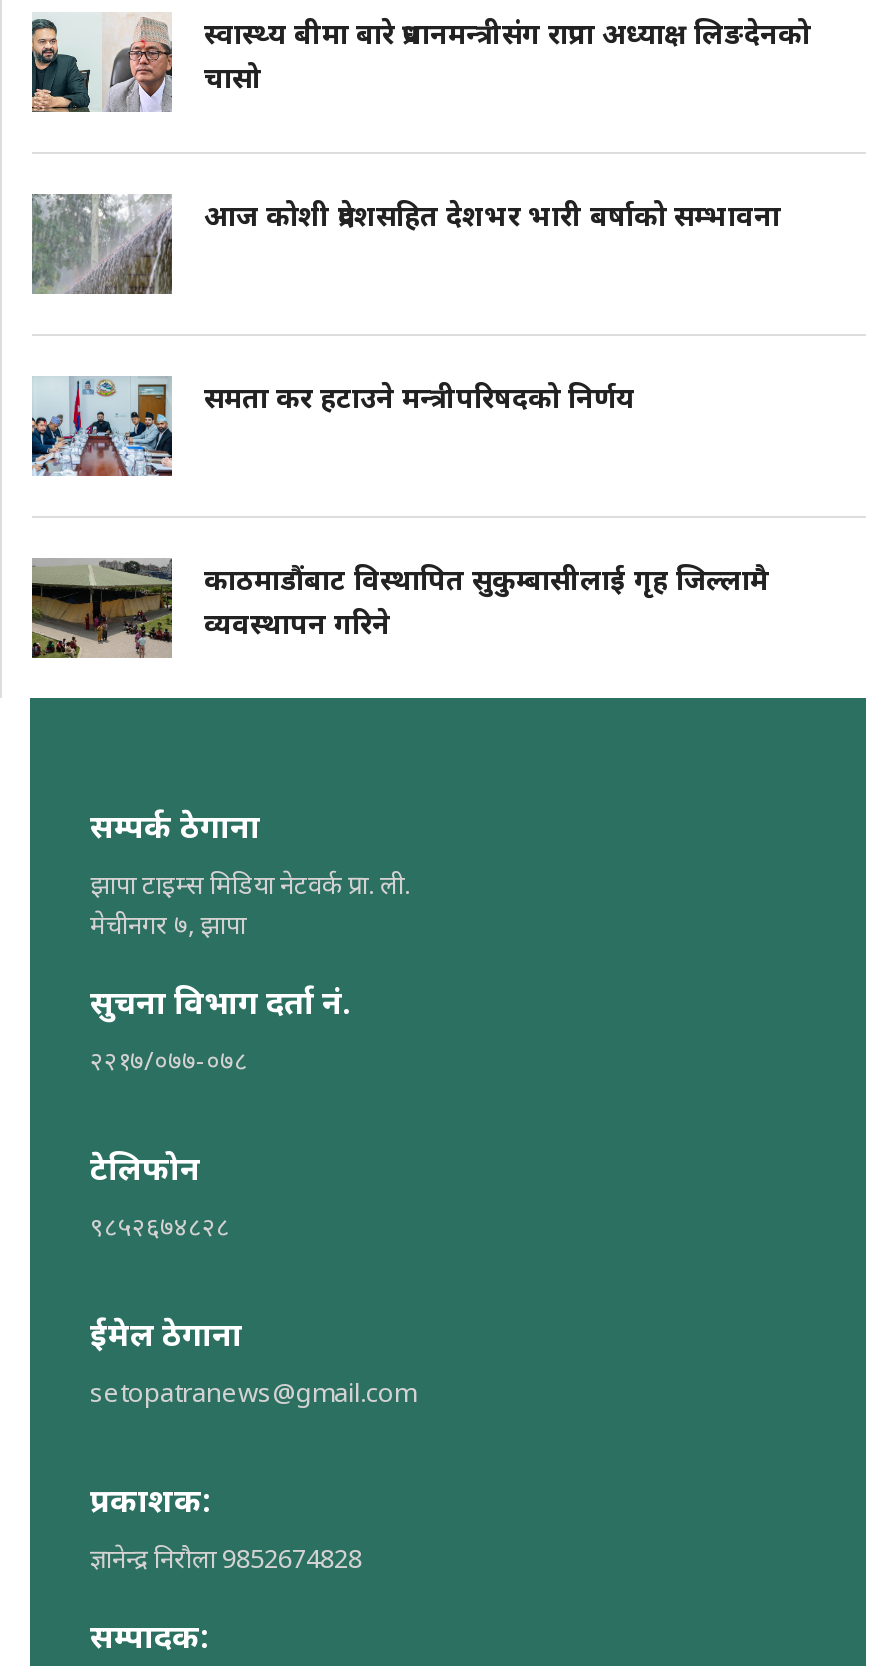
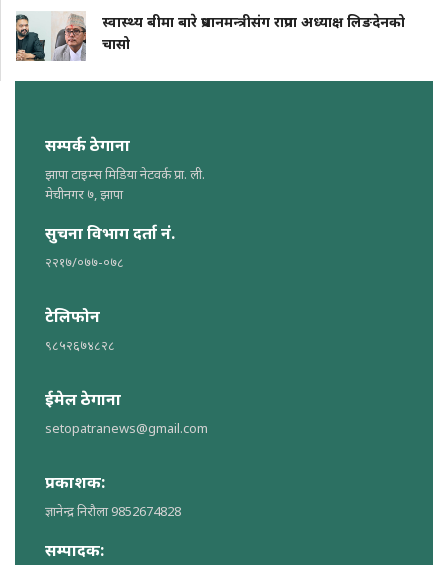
[30,192,780,296] [image] | आज कोशी प्रदेशसहित देशभर भारी बर्षाको सम्भावना -> none
[30,374,634,478] [image] | समता कर हटाउने मन्त्रीपरिषदको निर्णय -> none
[30,558,768,658] [image] | काठमाडौंबाट विस्थापित सुकुम्बासीलाई गृह जिल्लामै | व्यवस्थापन गरिने -> none

